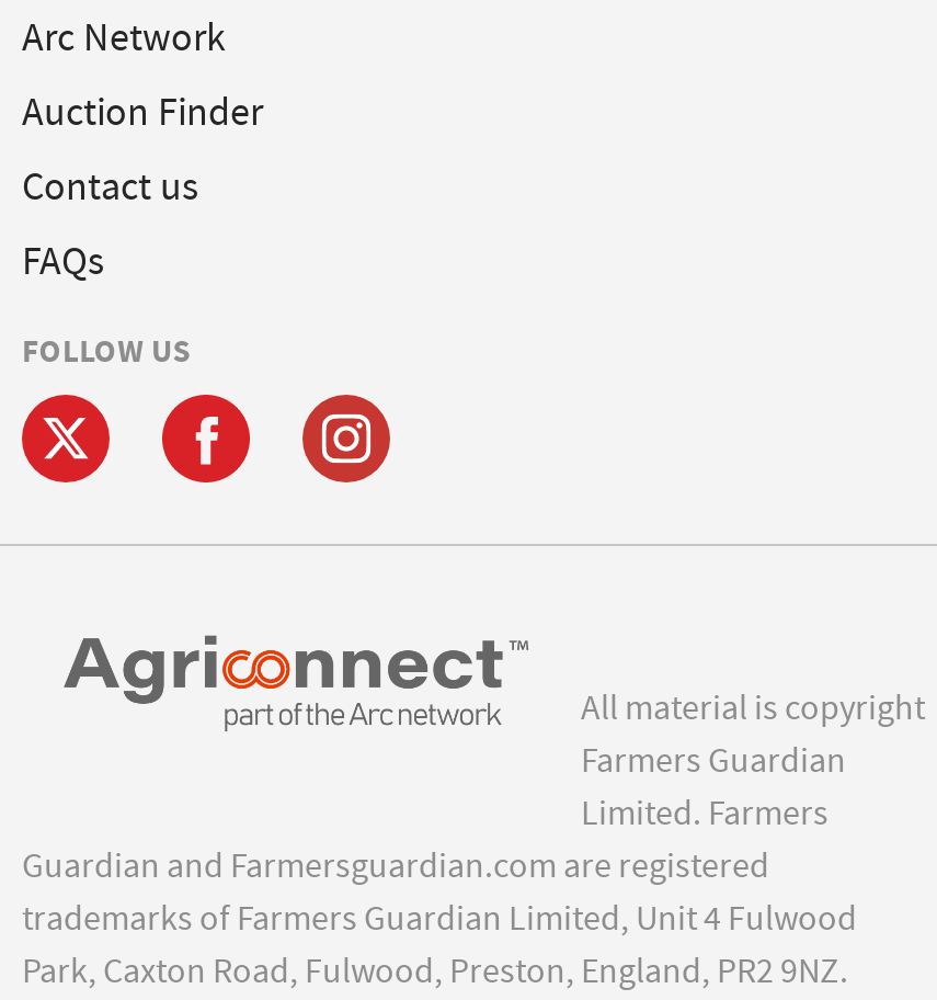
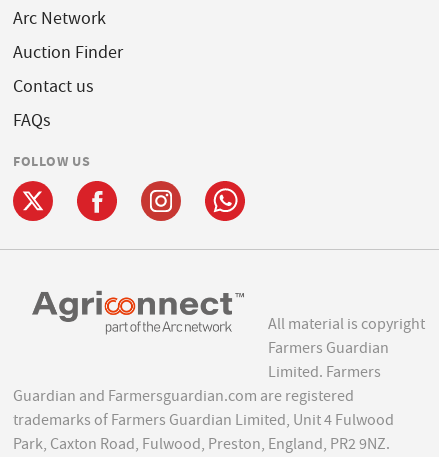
none -> [204,180,246,222] [image]

